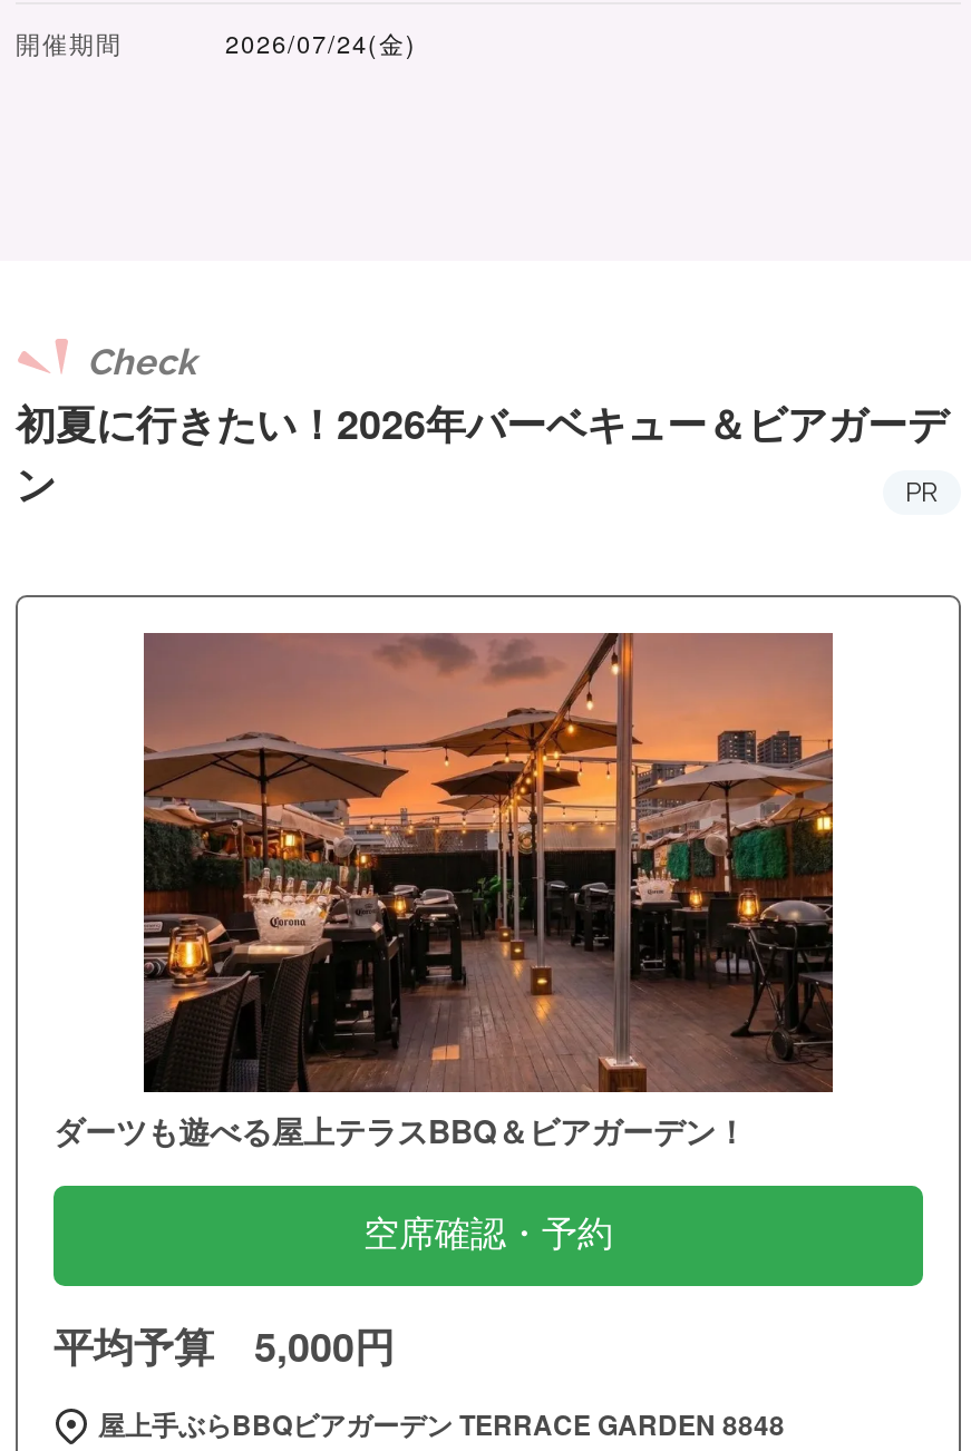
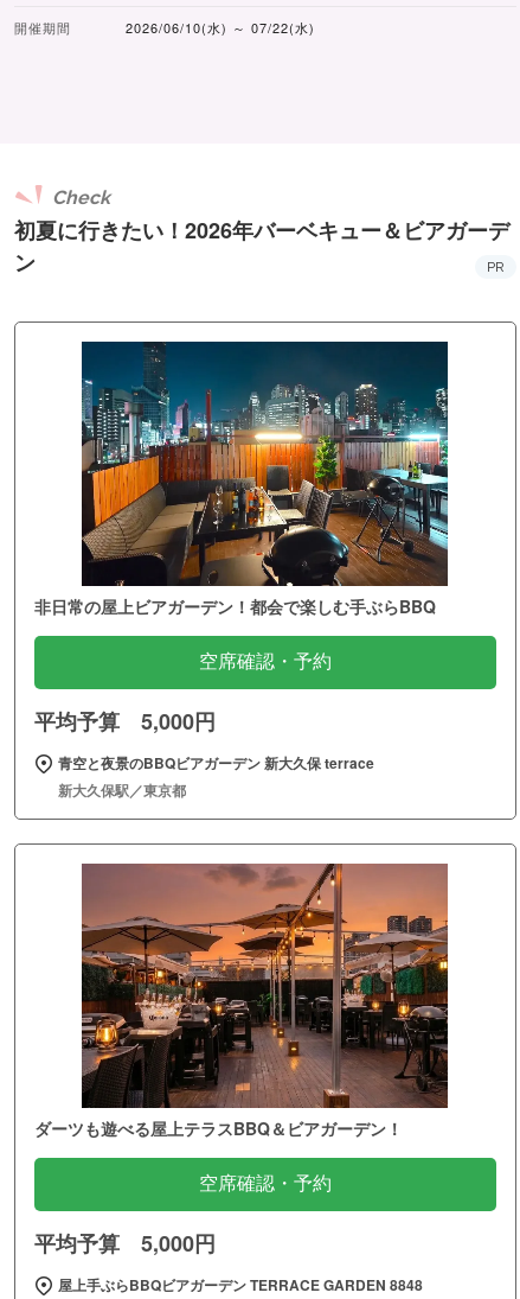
[225,25,417,61] 2026/07/24(金) -> [126,18,315,37] 2026/06/10(水) ～ 07/22(水)
none -> [34,340,449,801] [image] | 非日常の屋上ビアガーデン！都会で楽しむ手ぶらBBQ | 空席確認・予約 | 平均予算 5,000円 | 青空と夜景のBBQビアガーデン 新大久保 terrace | 新大久保駅／東京都

